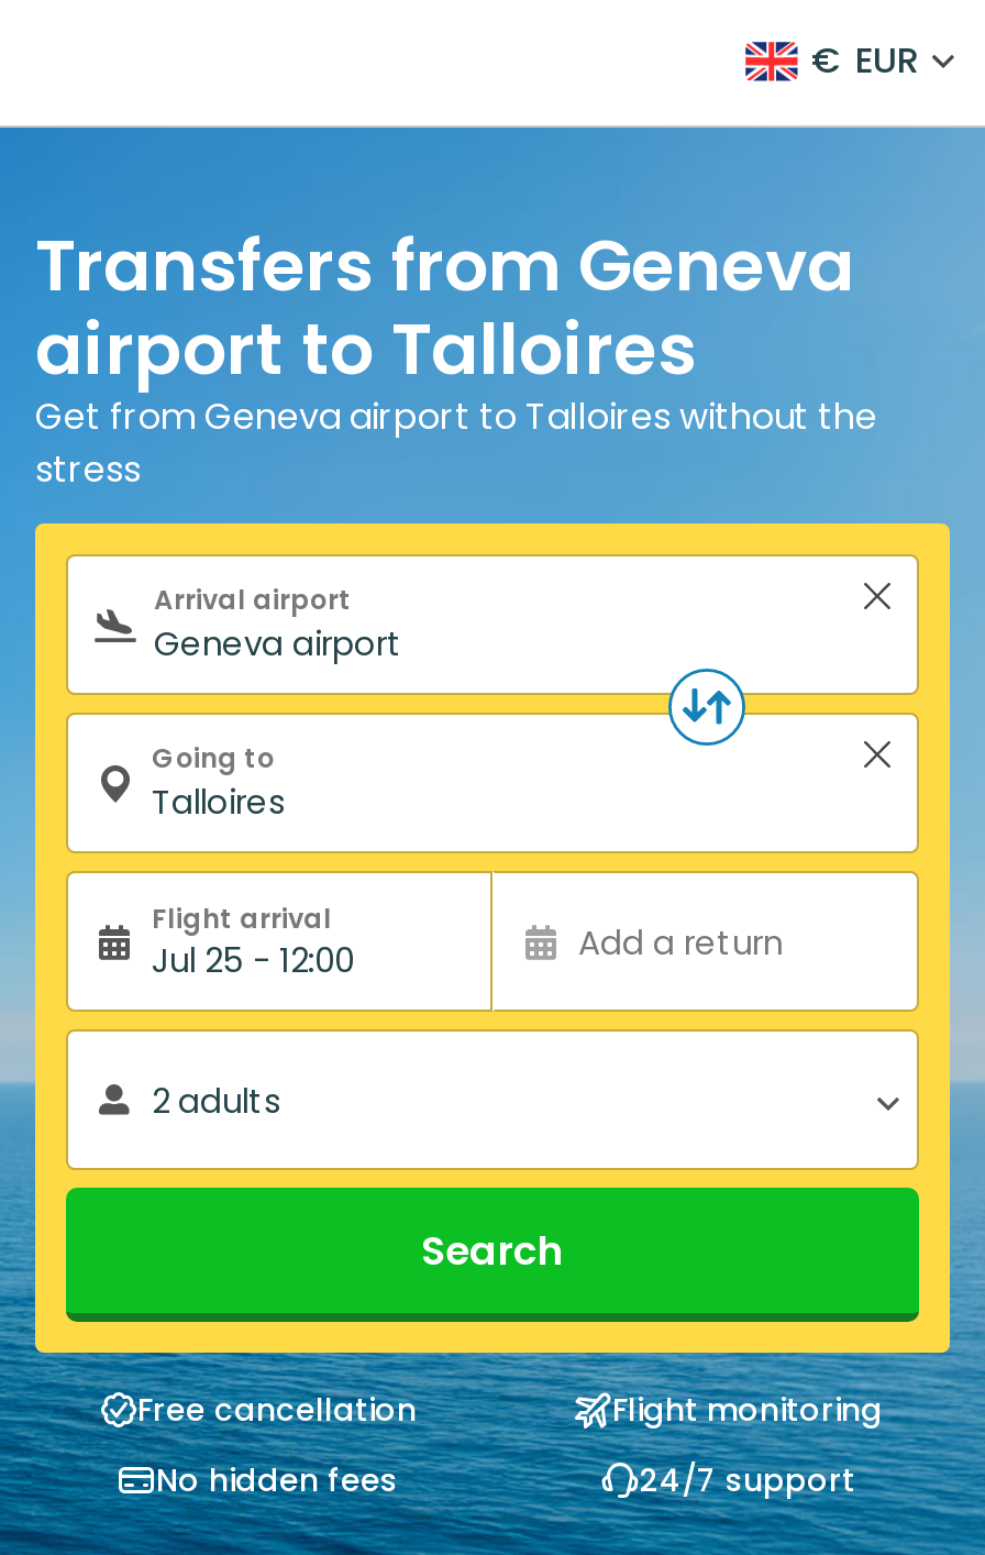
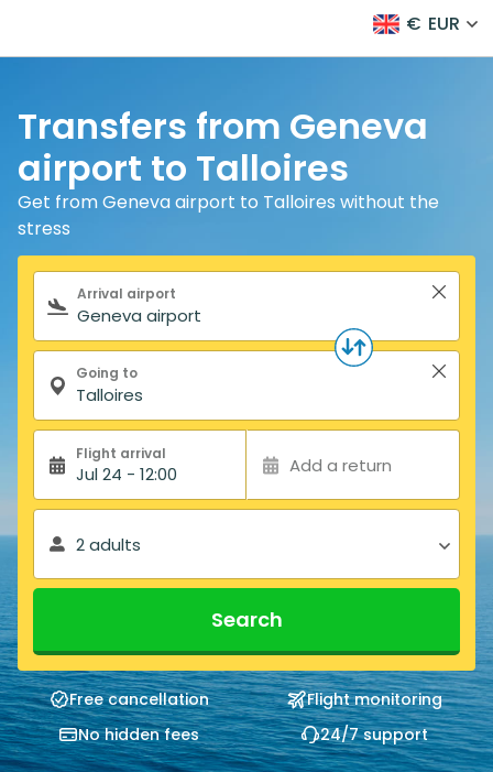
[152,937,354,983] Jul 25 - 12:00 -> [76,463,177,486] Jul 24 - 12:00

